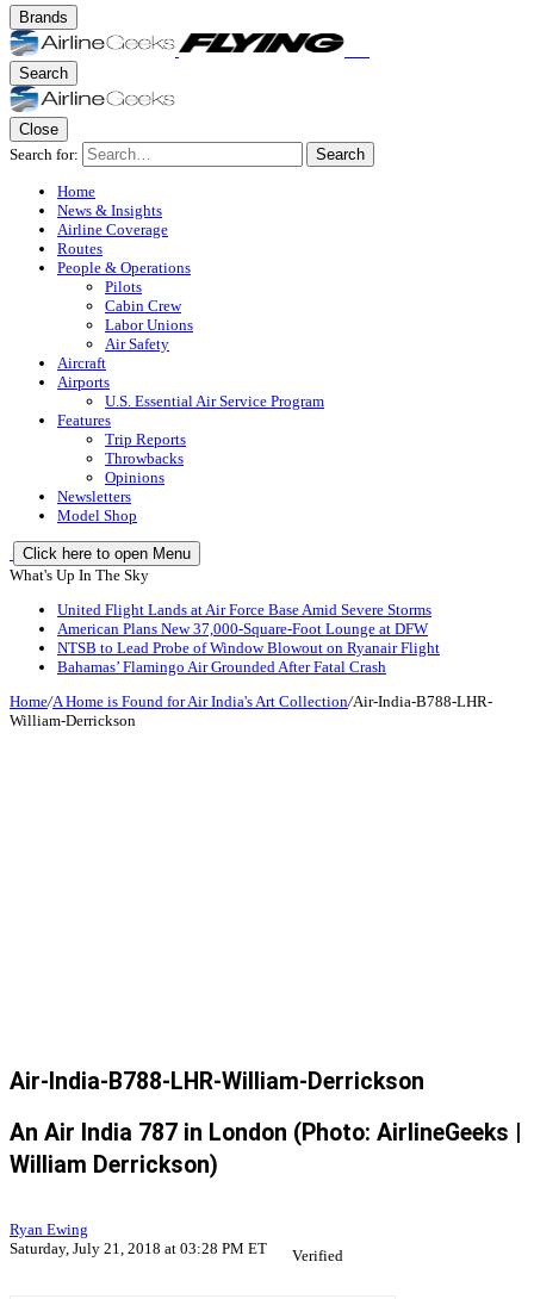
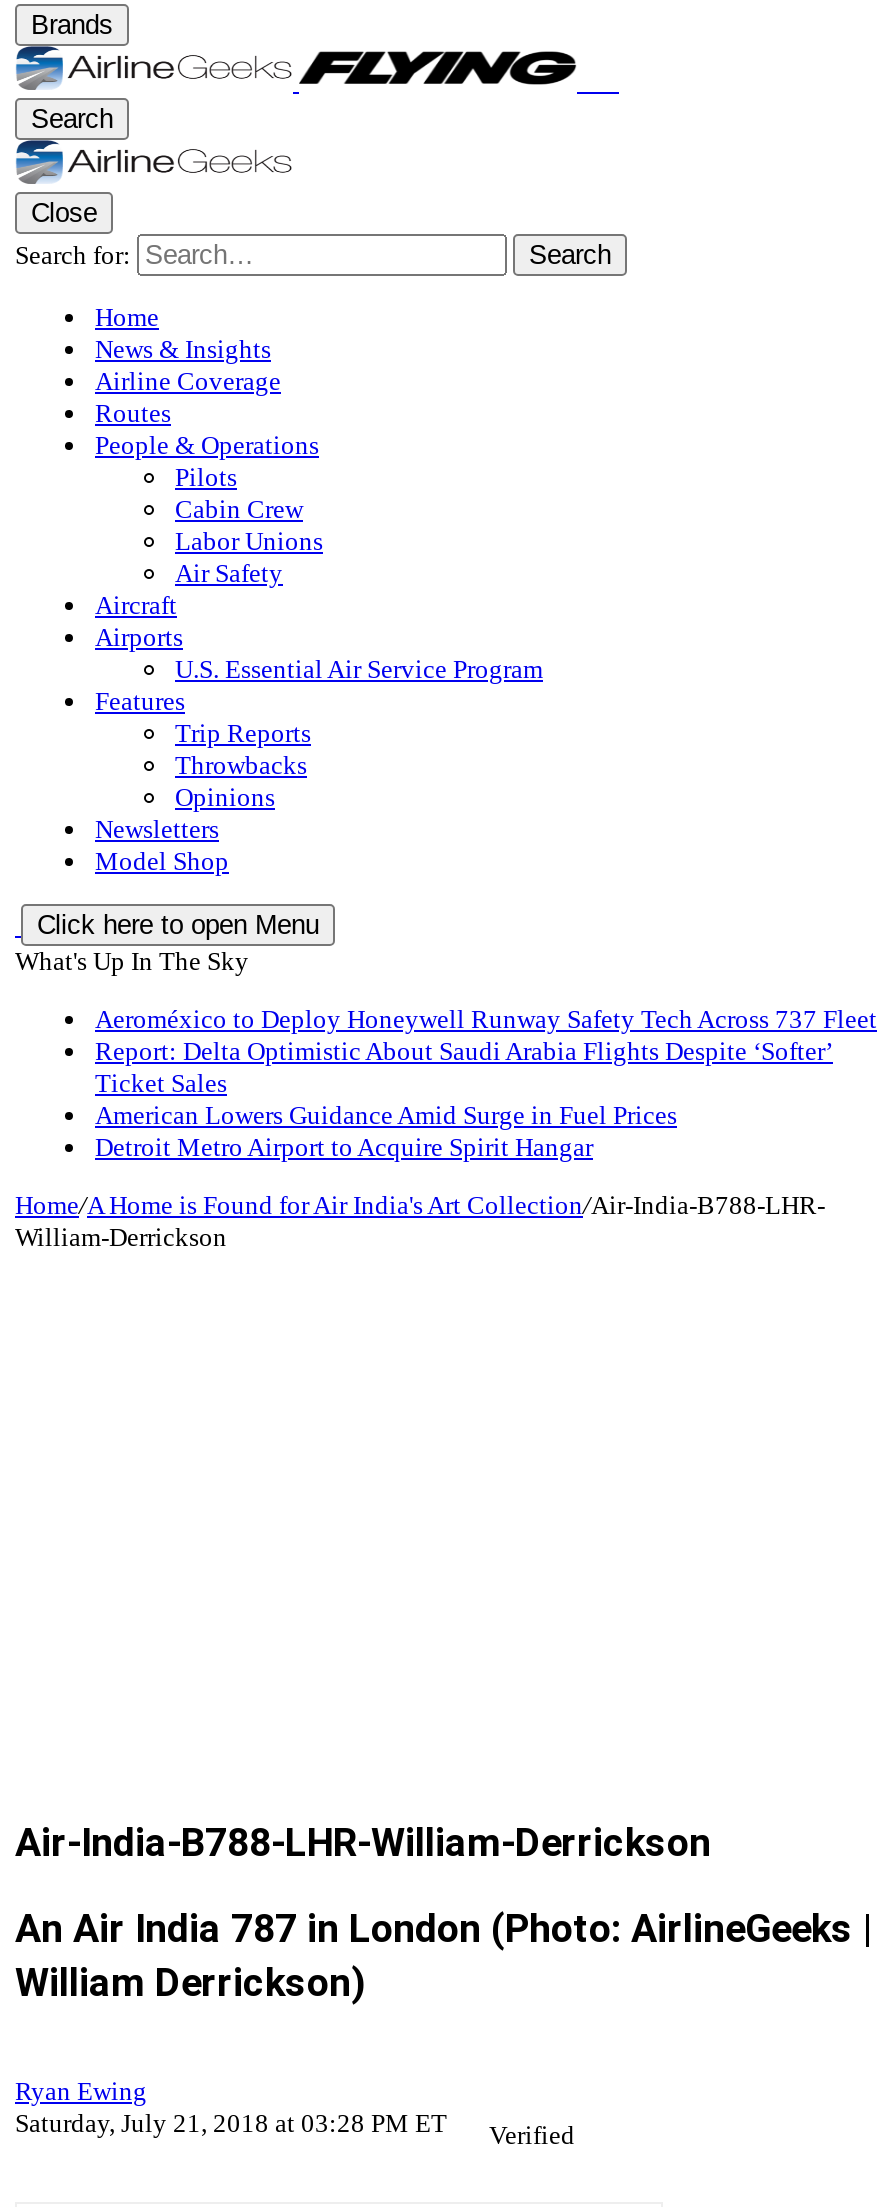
[57,601,440,676] United Flight Lands at Air Force Base Amid Severe Storms | American Plans New 37,000-Square-Foot Lounge at DFW | NTSB to Lead Probe of Window Blowout on Ryanair Flight | Bahamas’ Flamingo Air Grounded After Fatal Crash -> [95,1004,877,1162] Aeroméxico to Deploy Honeywell Runway Safety Tech Across 737 Fleet | Report: Delta Optimistic About Saudi Arabia Flights Despite ‘Softer’ | Ticket Sales | American Lowers Guidance Amid Surge in Fuel Prices | Detroit Metro Airport to Acquire Spirit Hangar

